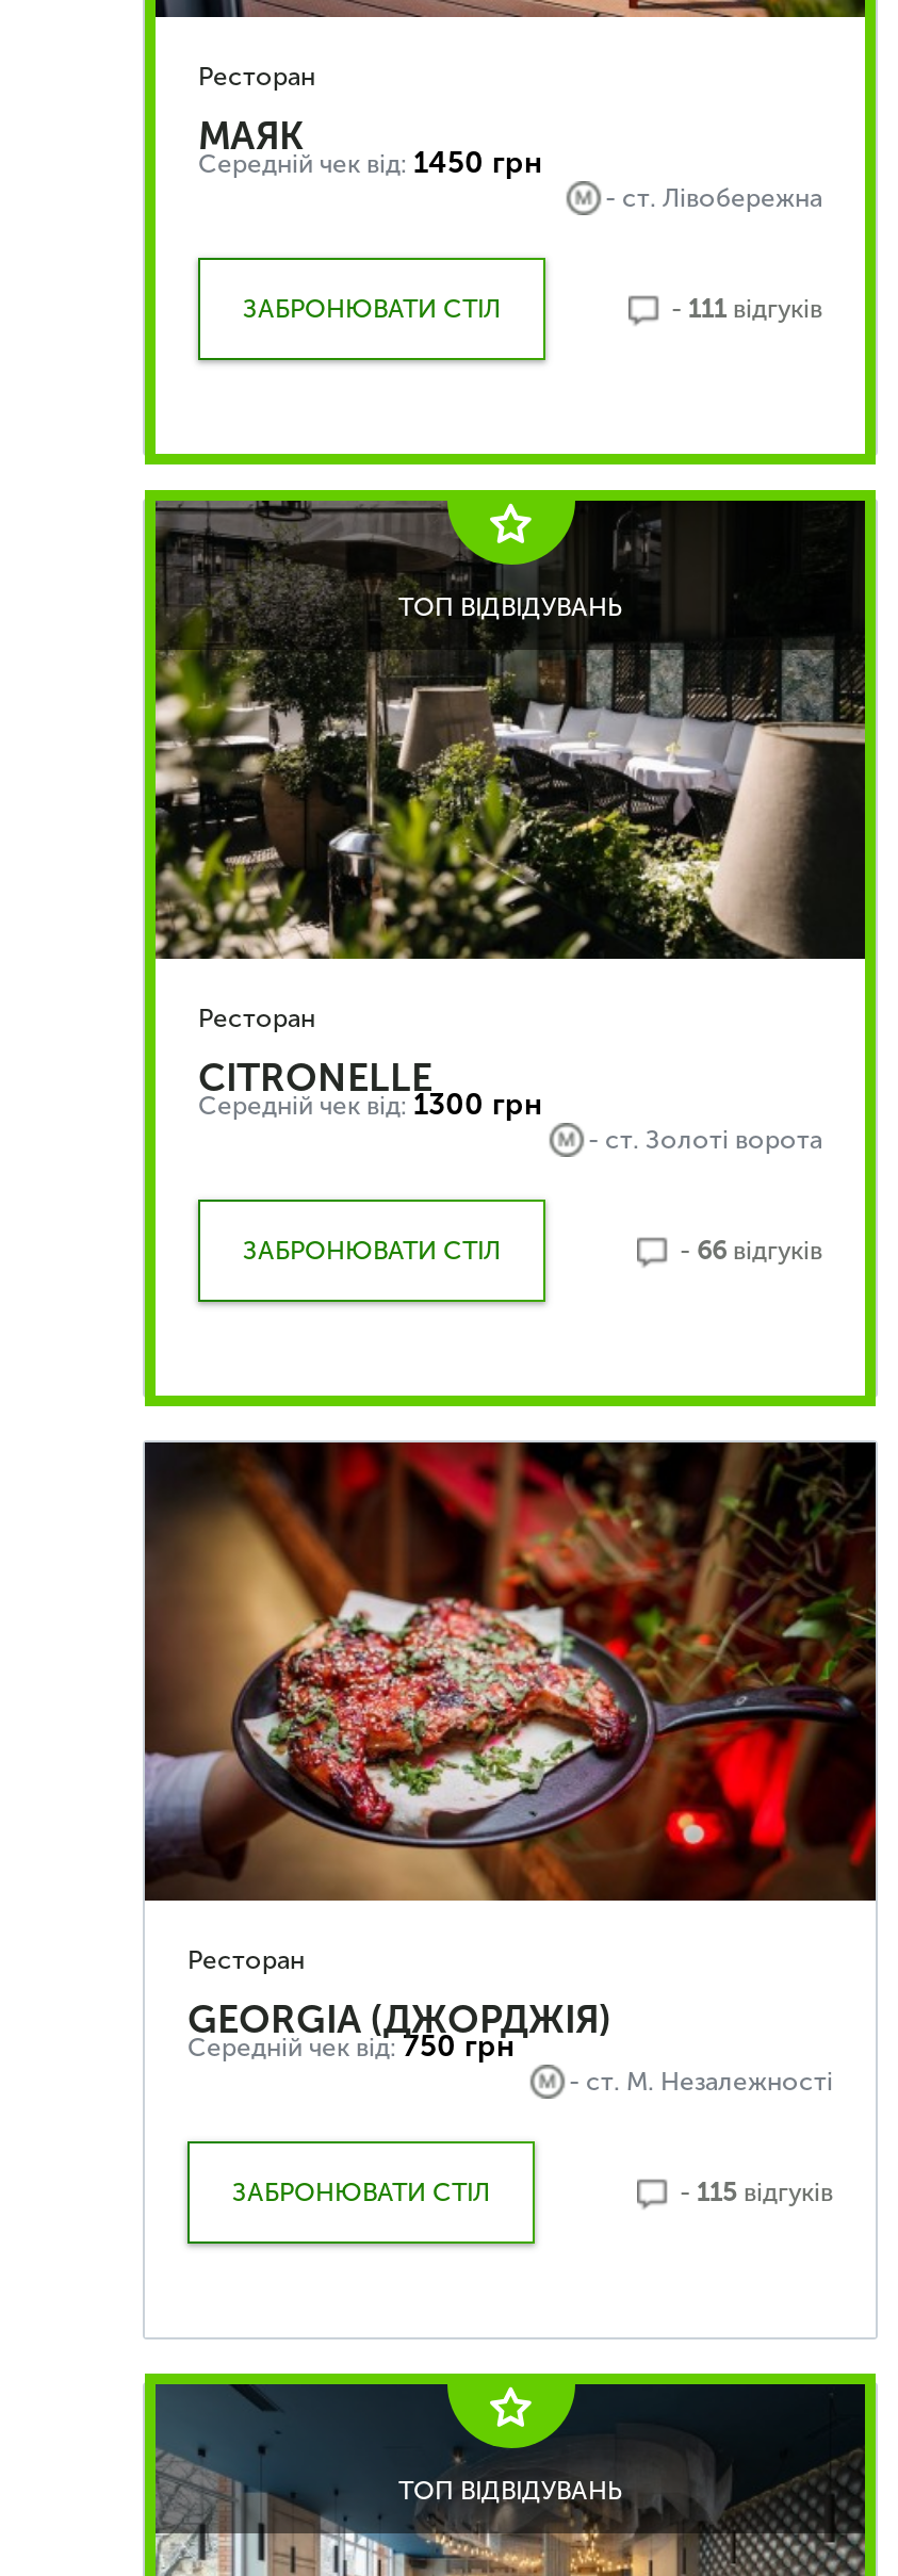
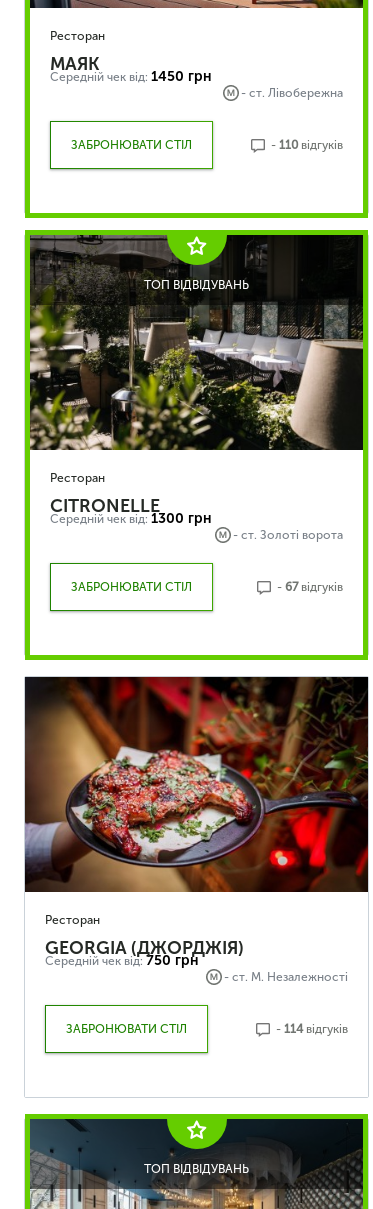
[671,294,822,324] - 111 відгуків -> [271,138,343,152] - 110 відгуків
[680,1236,822,1266] - 66 відгуків -> [277,580,343,594] - 67 відгуків
[680,2178,833,2207] - 115 відгуків -> [276,1022,348,1036] - 114 відгуків

